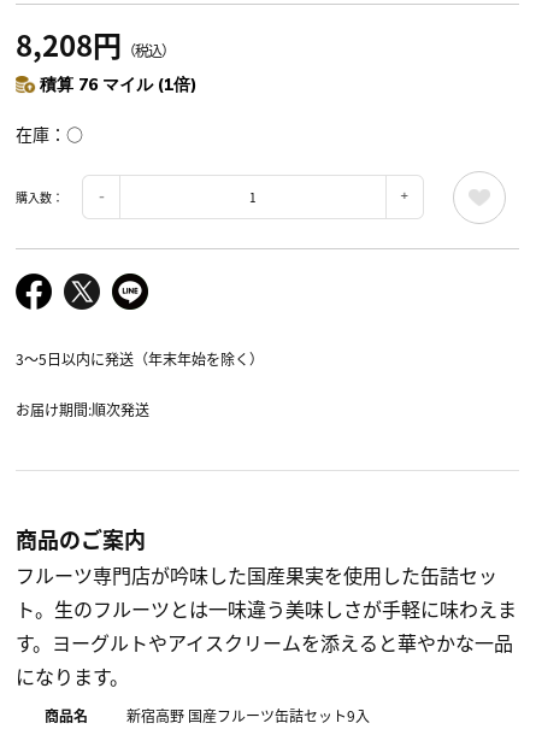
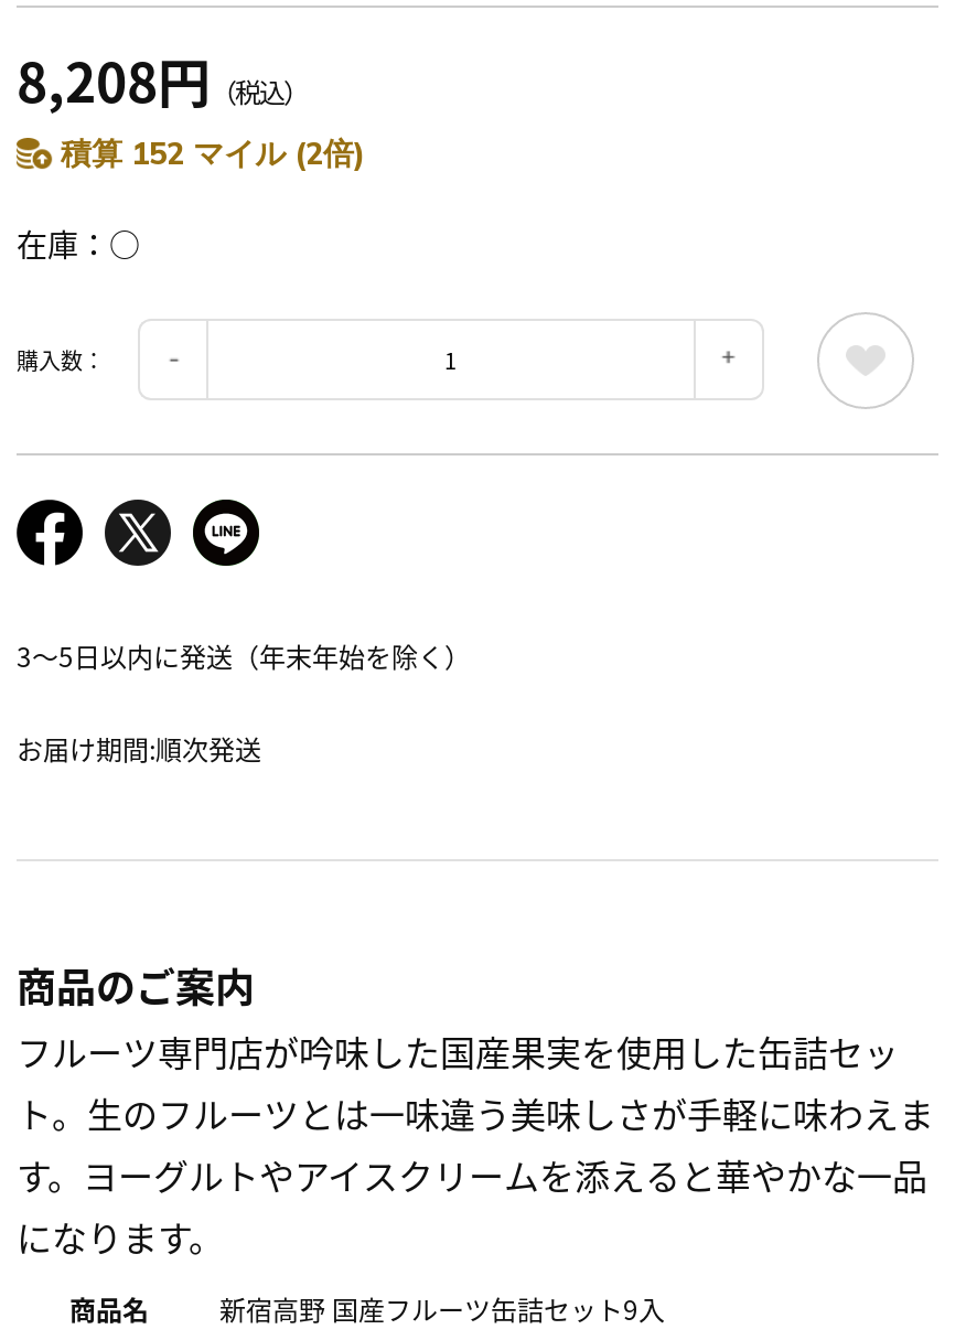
[40,73,198,95] 積算 76 マイル (1倍) -> [61,132,367,172] 積算 152 マイル (2倍)

